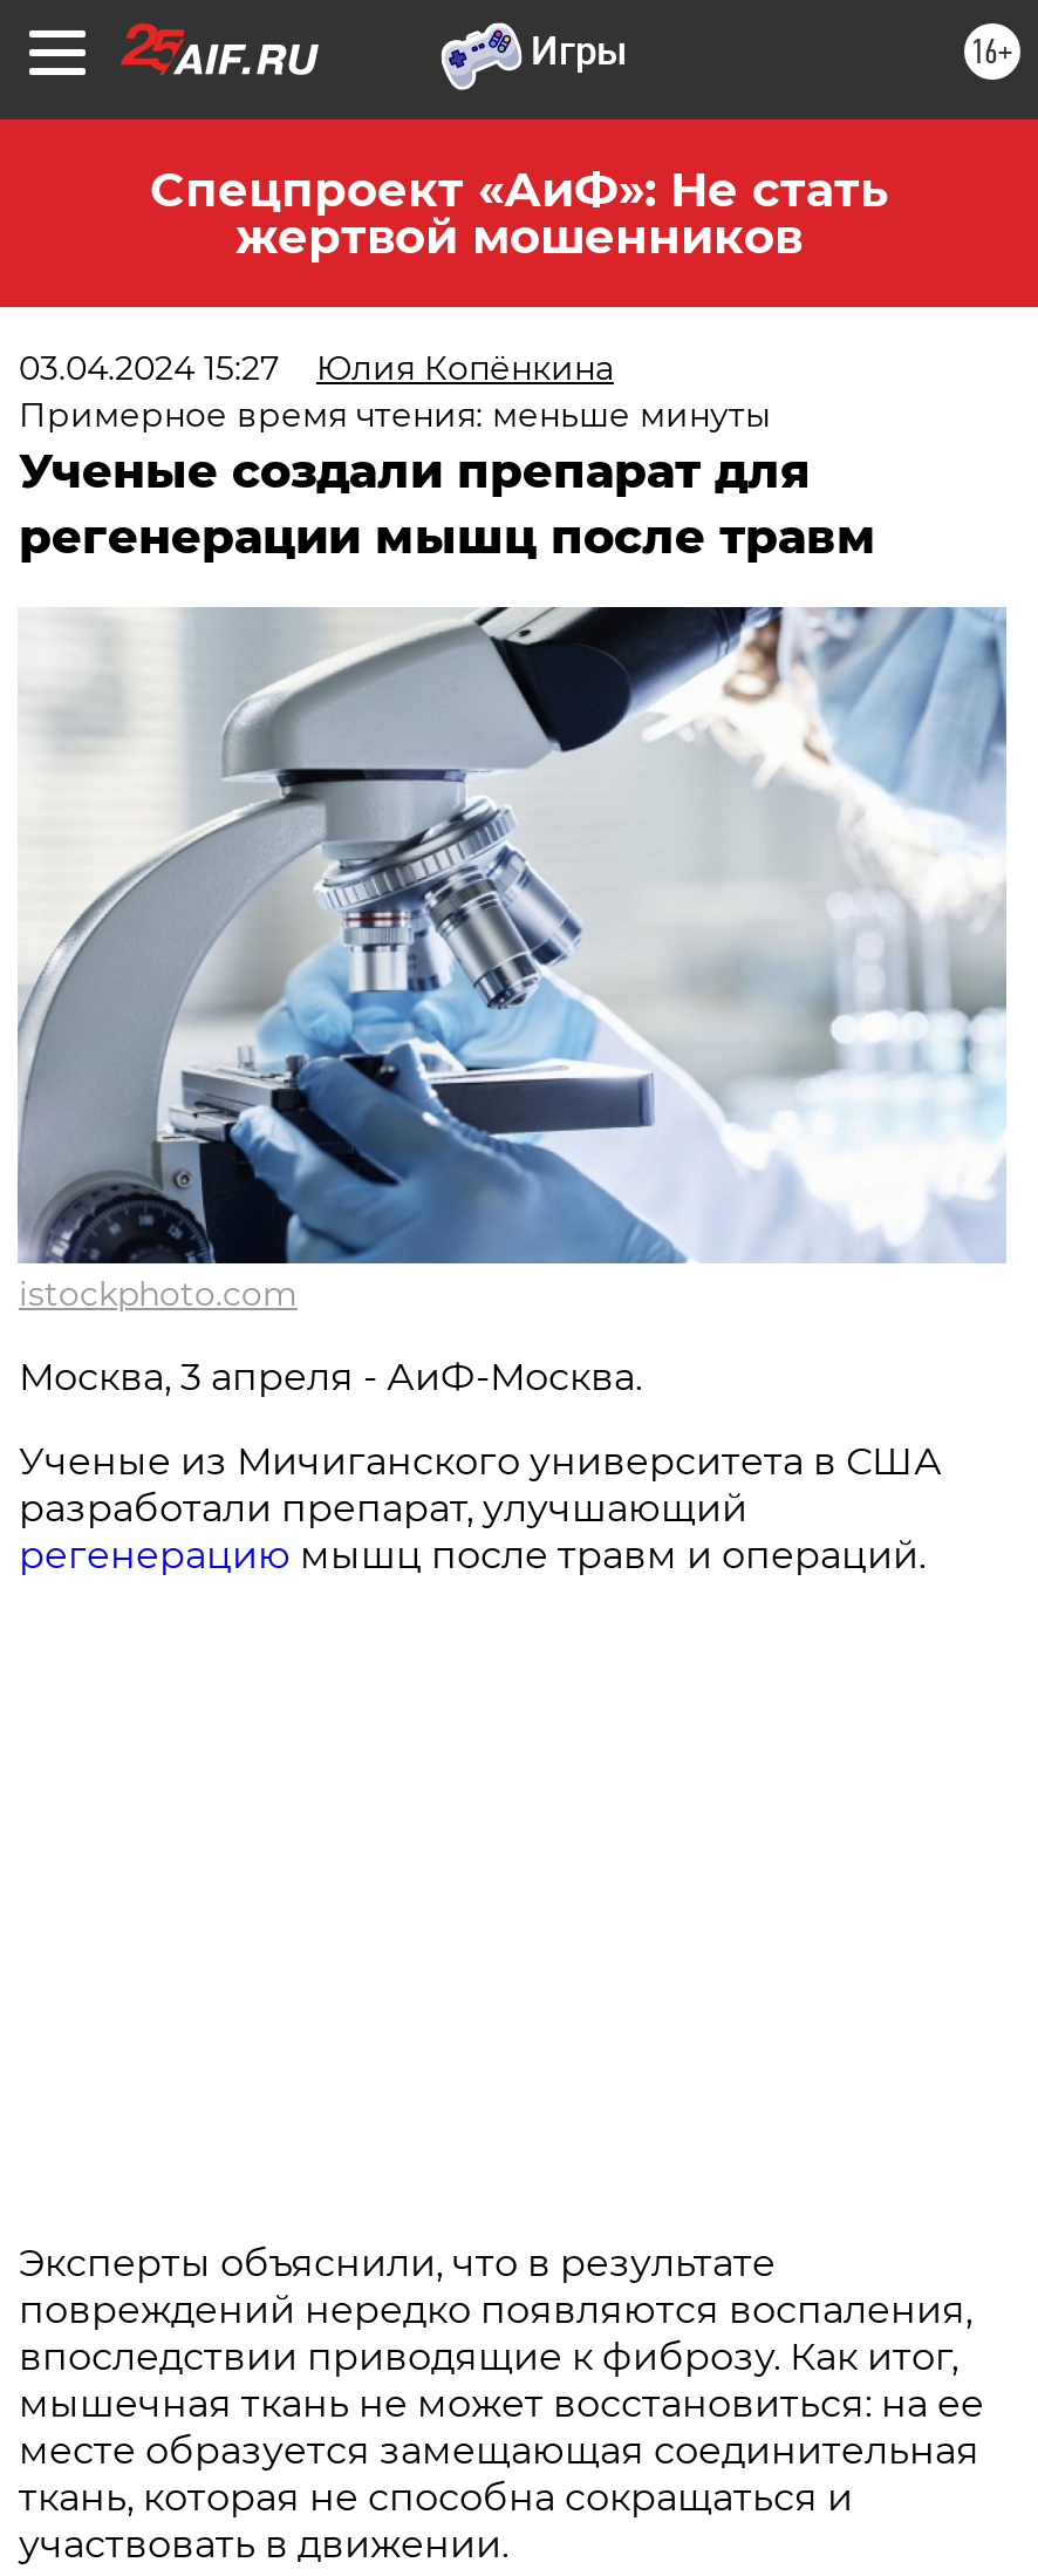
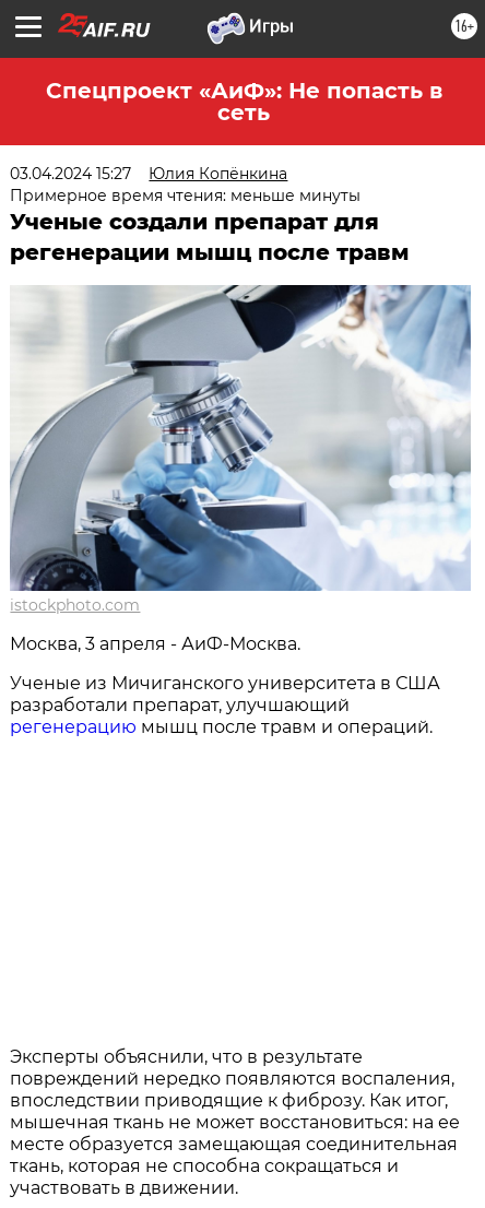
[150,162,888,265] Спецпроект «АиФ»: Не стать | жертвой мошенников -> [45,78,442,126] Спецпроект «АиФ»: Не попасть в | сеть

